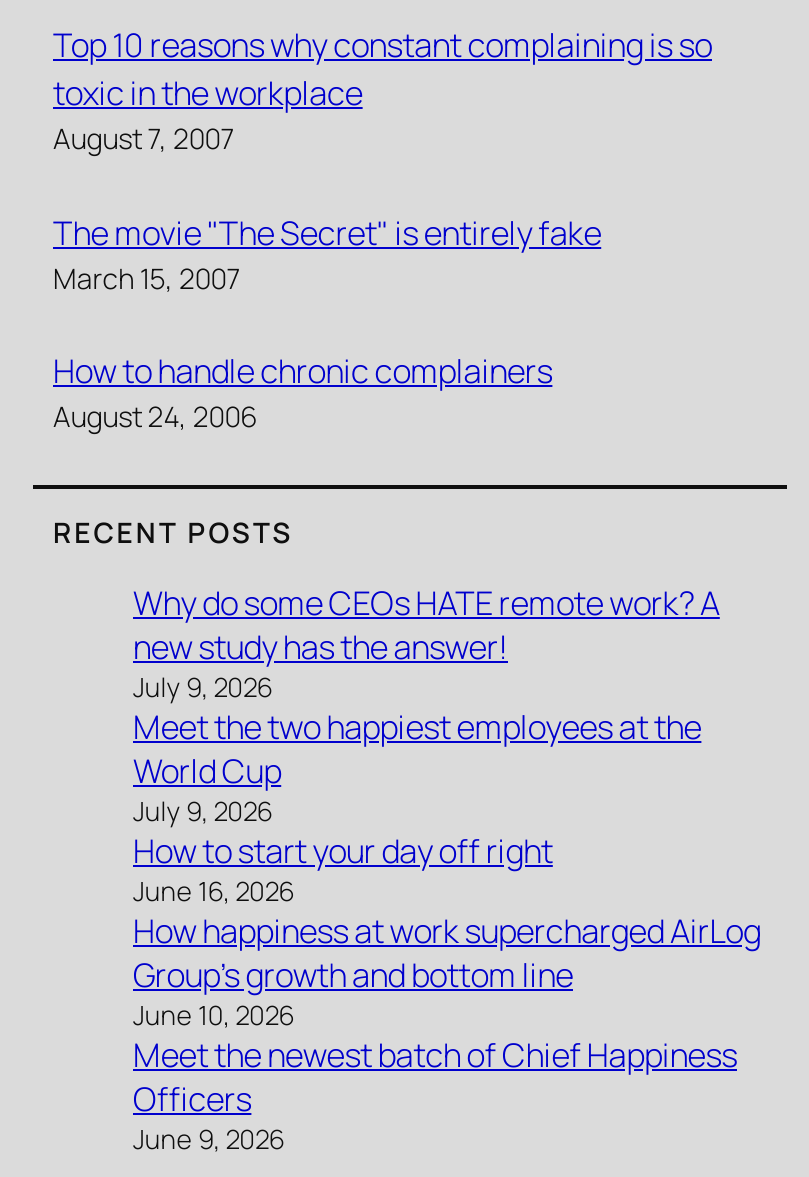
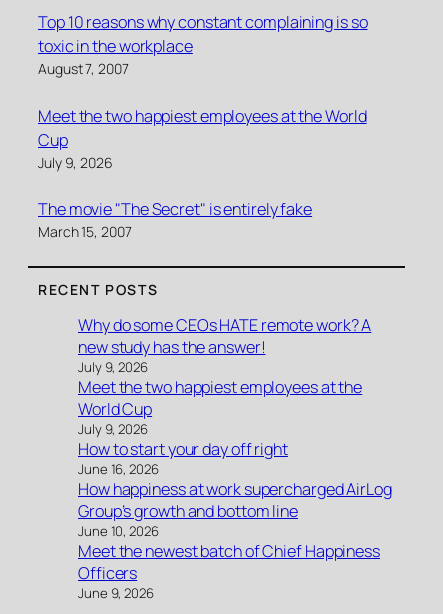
none -> [38,105,367,172] Meet the two happiest employees at the World | Cup | July 9, 2026
moved [53,210,601,296] -> [38,198,312,241]: The movie "The Secret" is entirely fake | March 15, 2007
[53,349,552,435] How to handle chronic complainers | August 24, 2006 -> none

